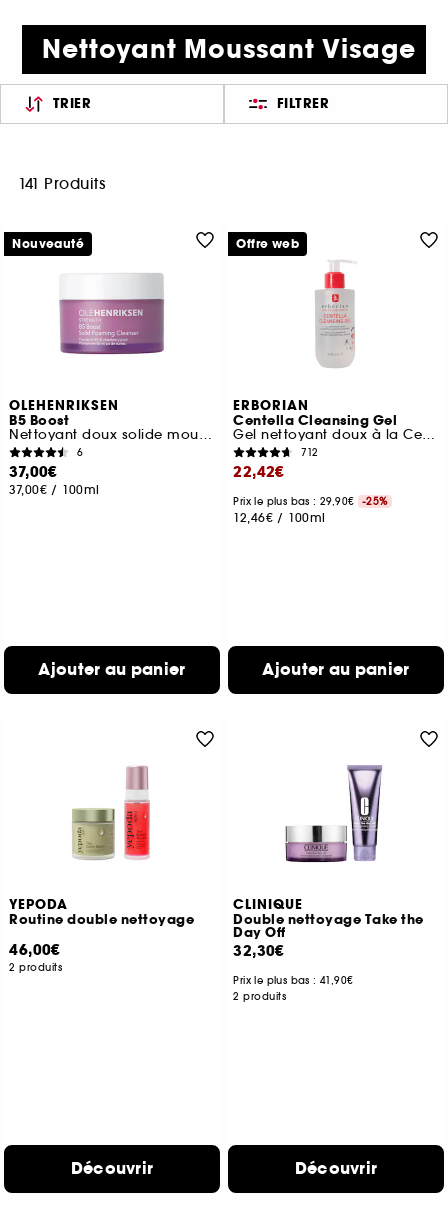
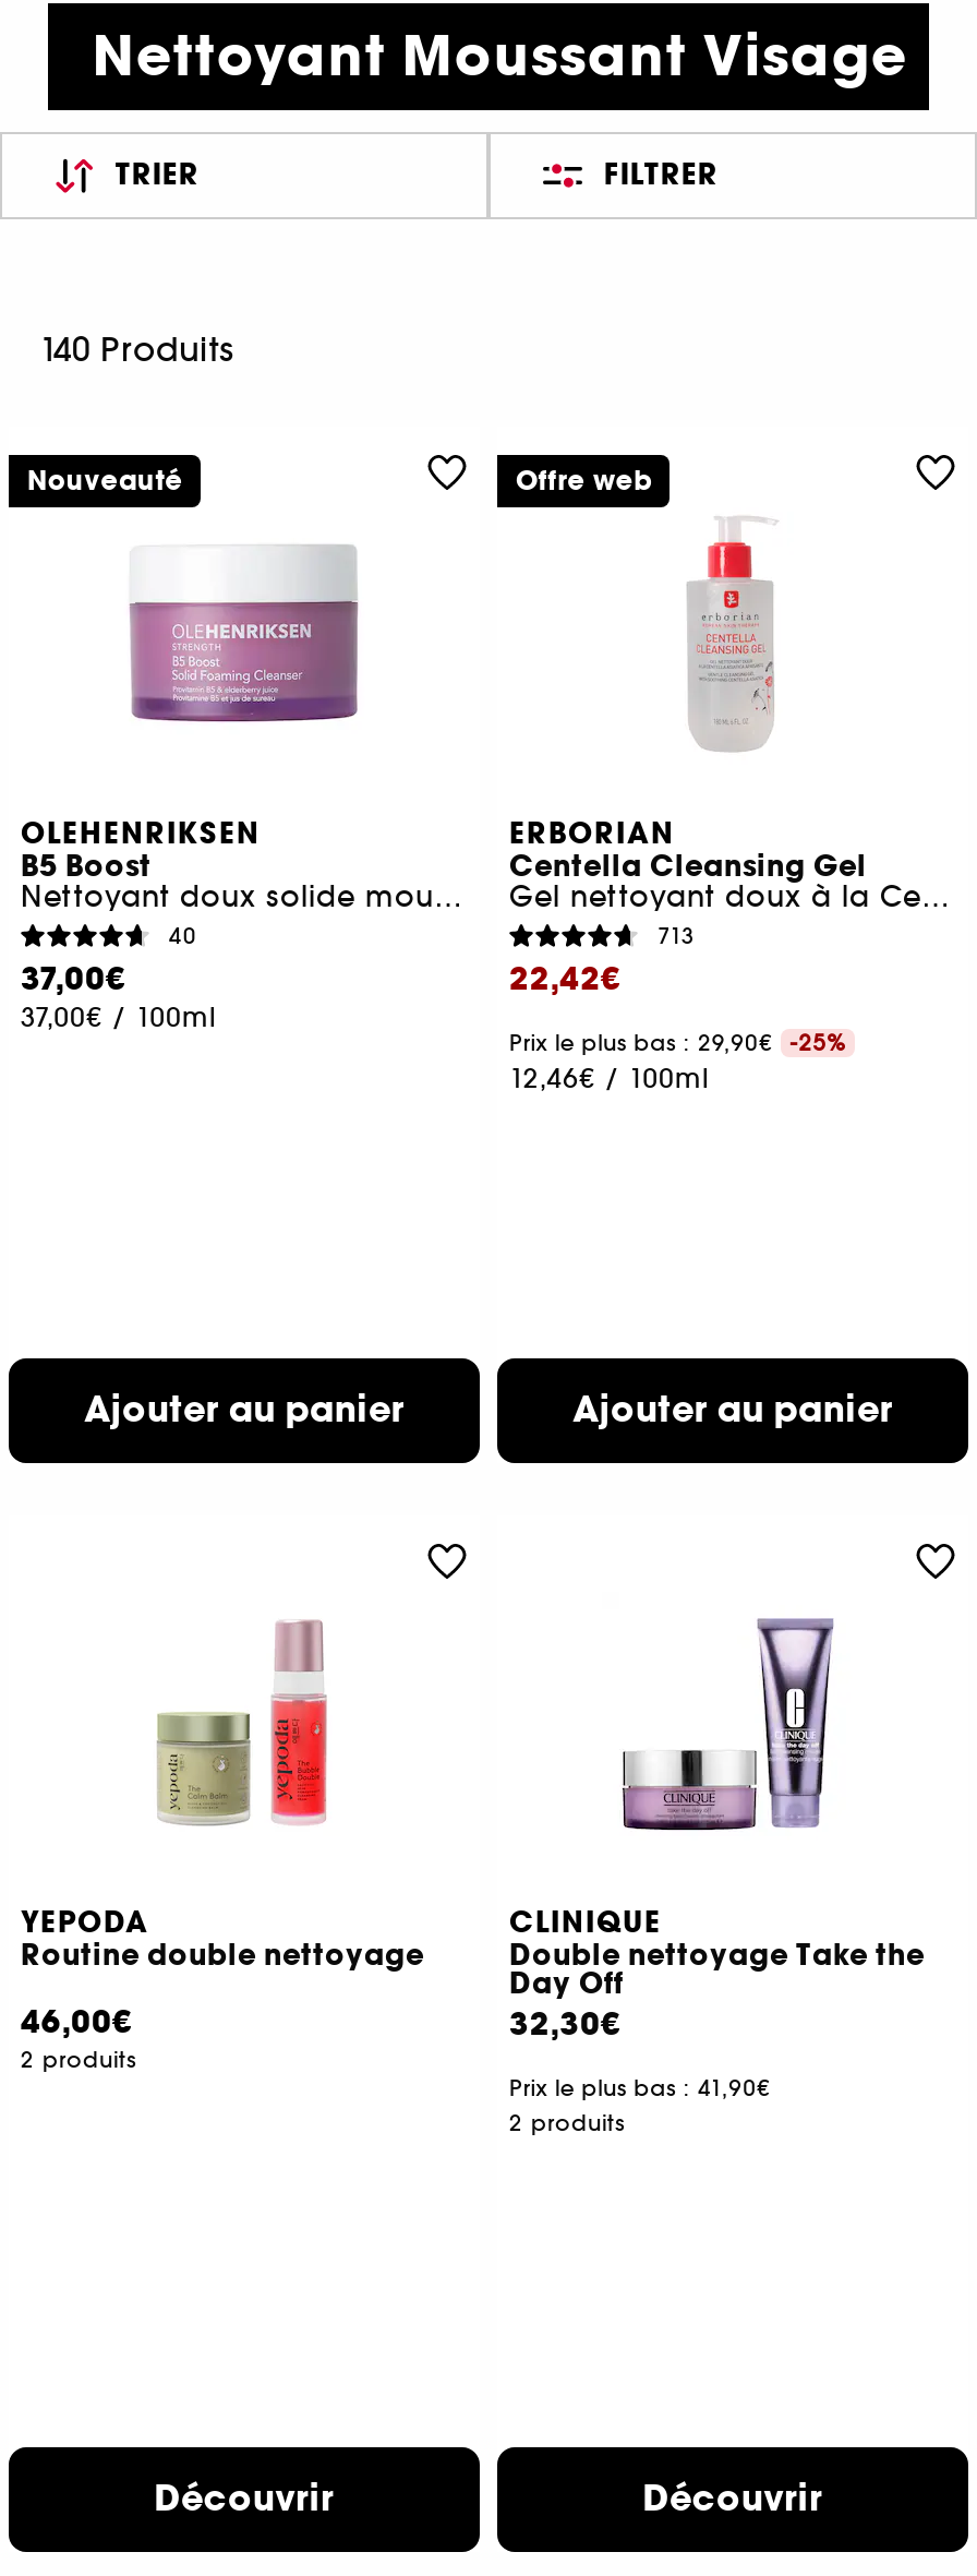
[18,174,105,193] 141 Produits -> [39,328,233,370] 140 Produits
[77,445,84,458] 6 -> [169,921,197,949] 40
[301,445,319,458] 712 -> [658,921,696,949] 713

